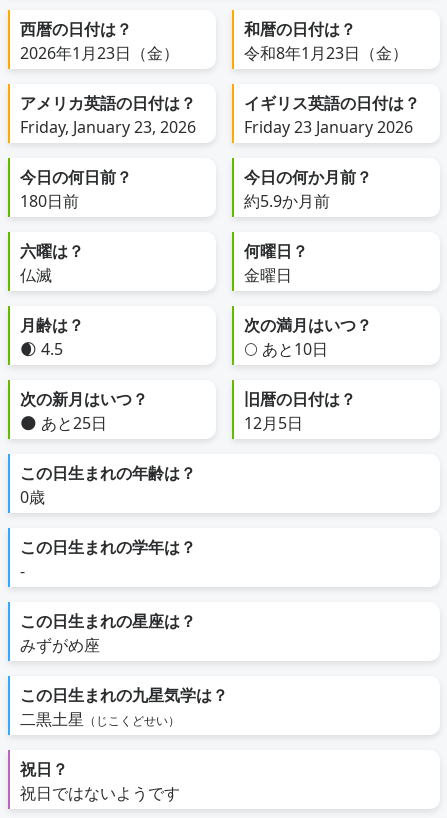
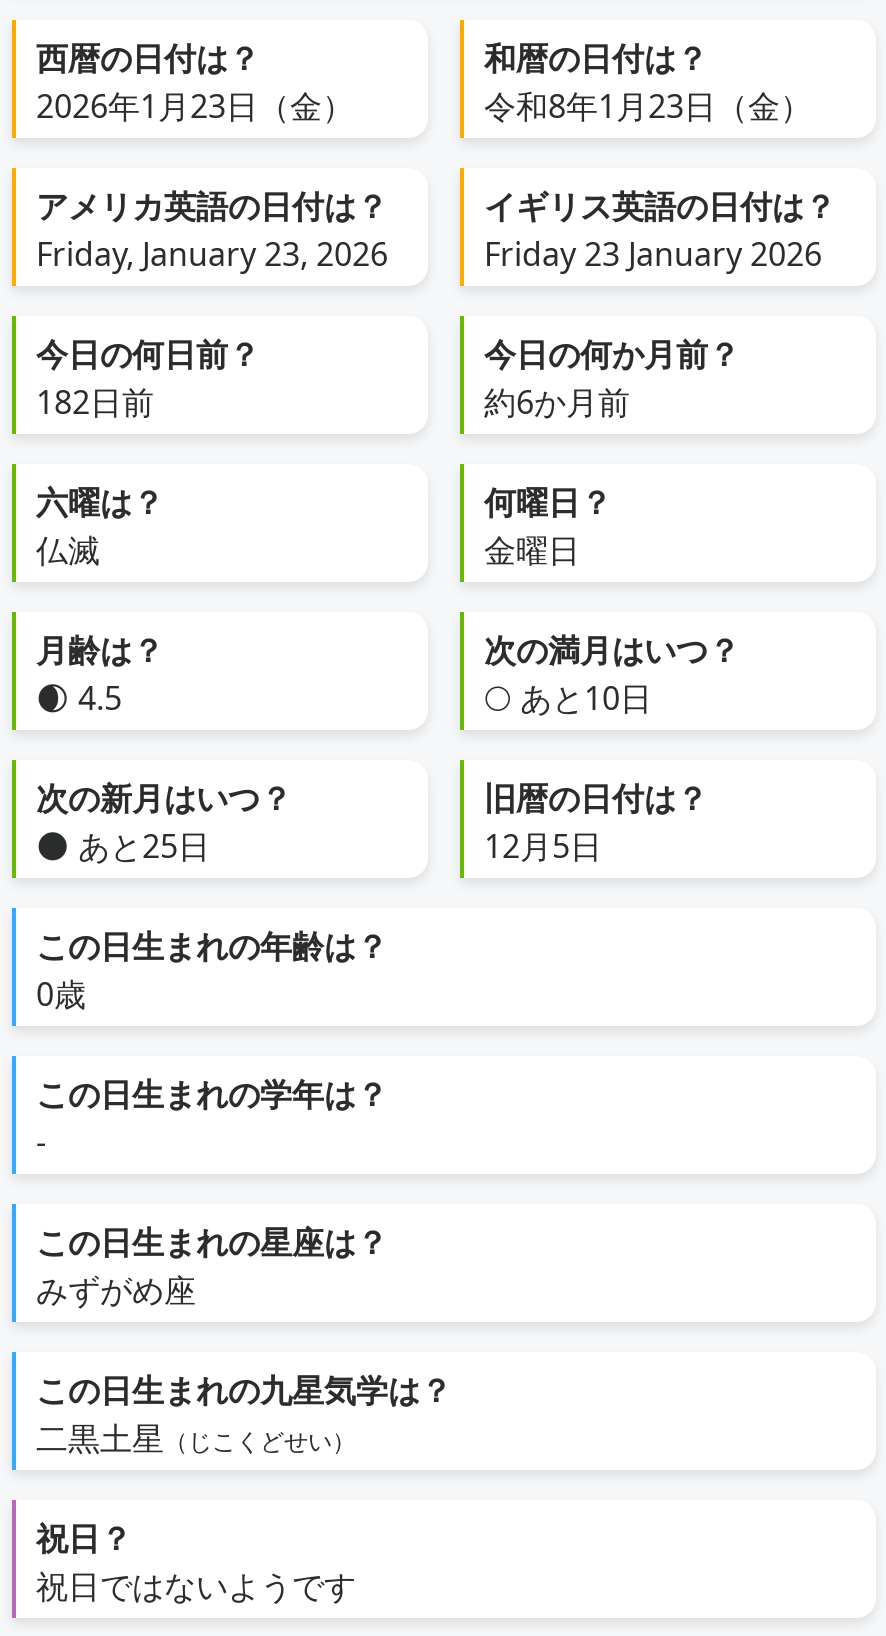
[20,190,79,212] 180日前 -> [36,380,154,424] 182日前
[244,190,330,212] 約5.9か月前 -> [484,380,630,424] 約6か月前

